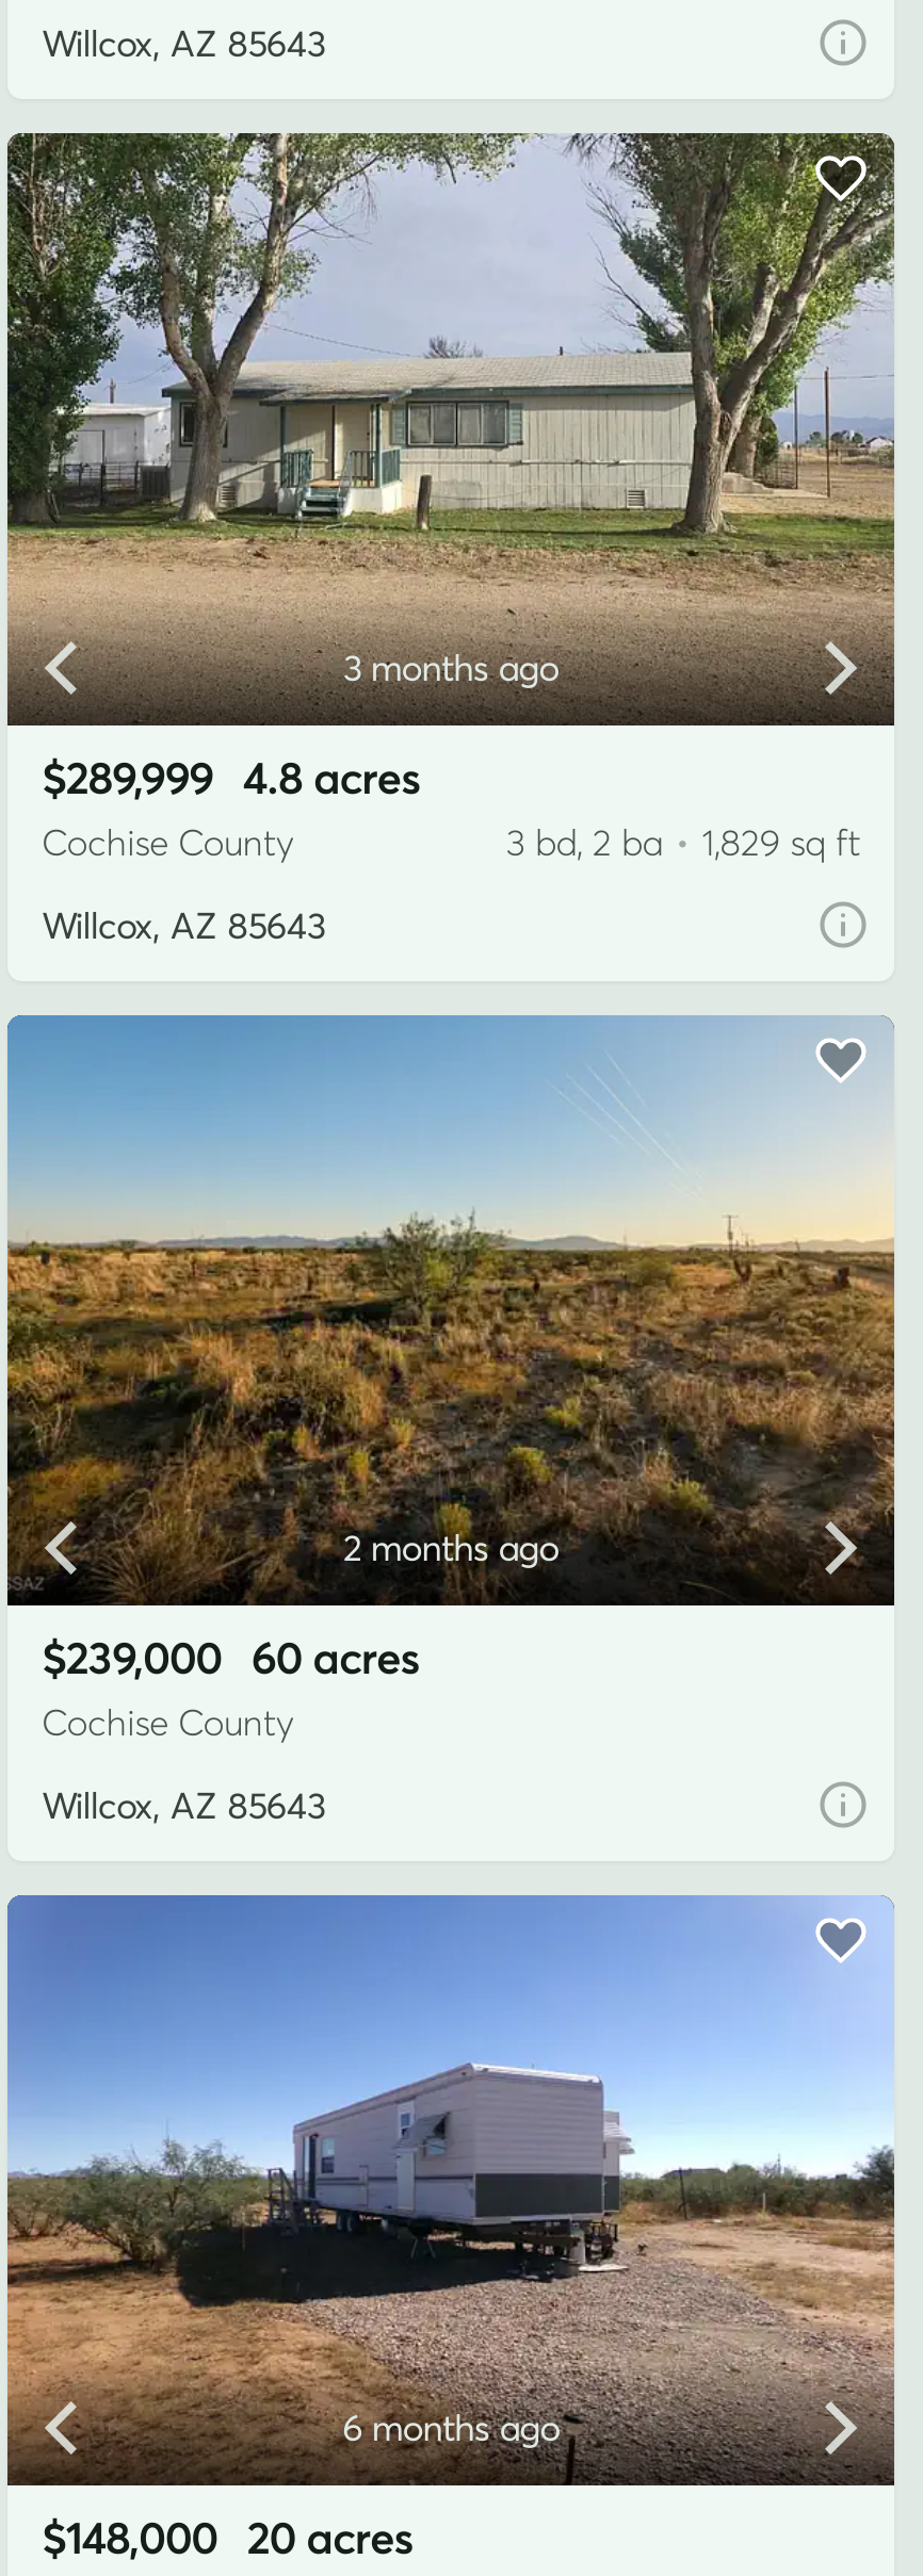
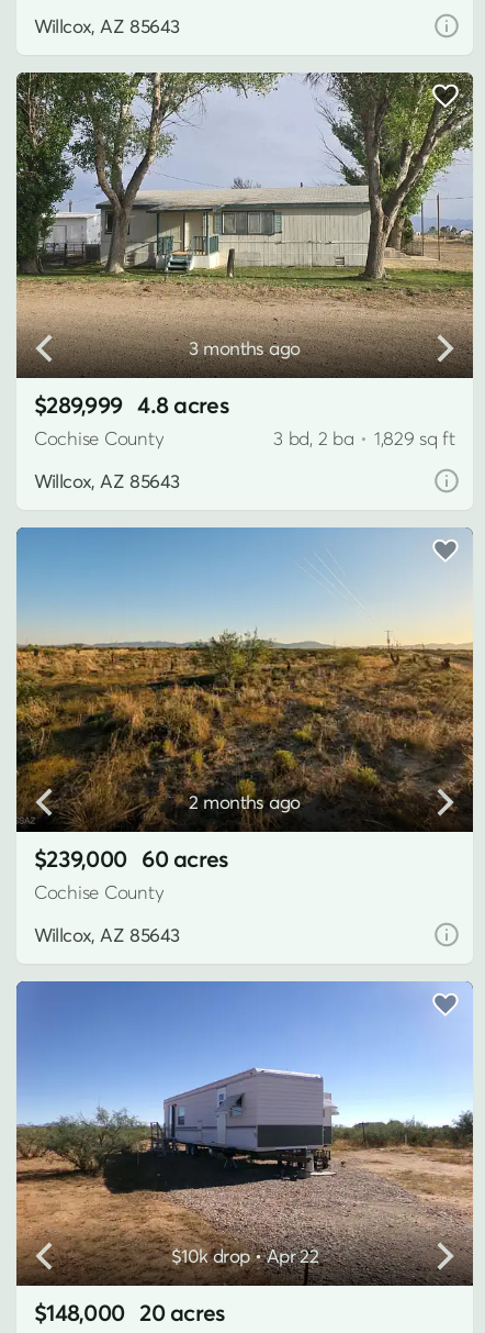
[342,2405,560,2450] 6 months ago -> [171,1244,319,1267] $10k drop • Apr 22

